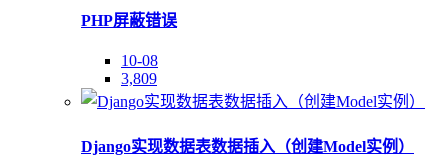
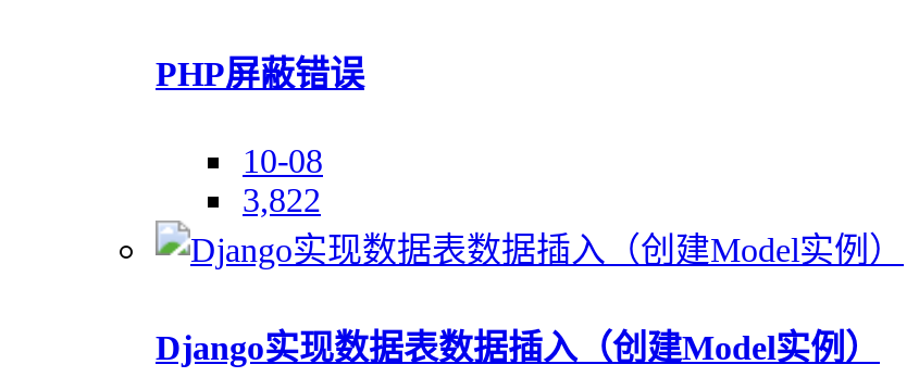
[121,70,157,87] 3,809 -> [243,182,321,219] 3,822

